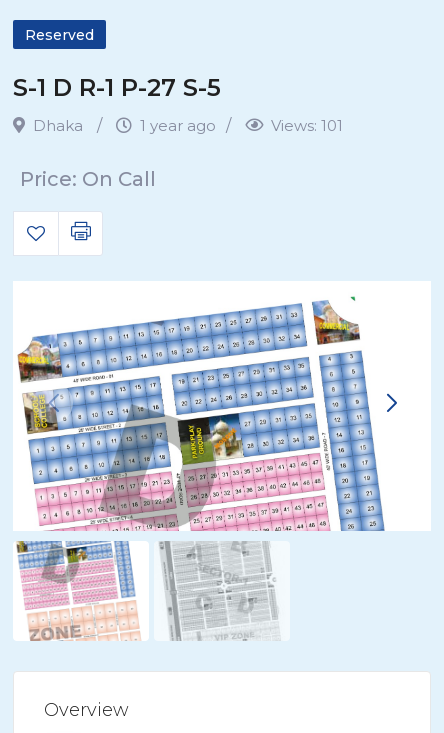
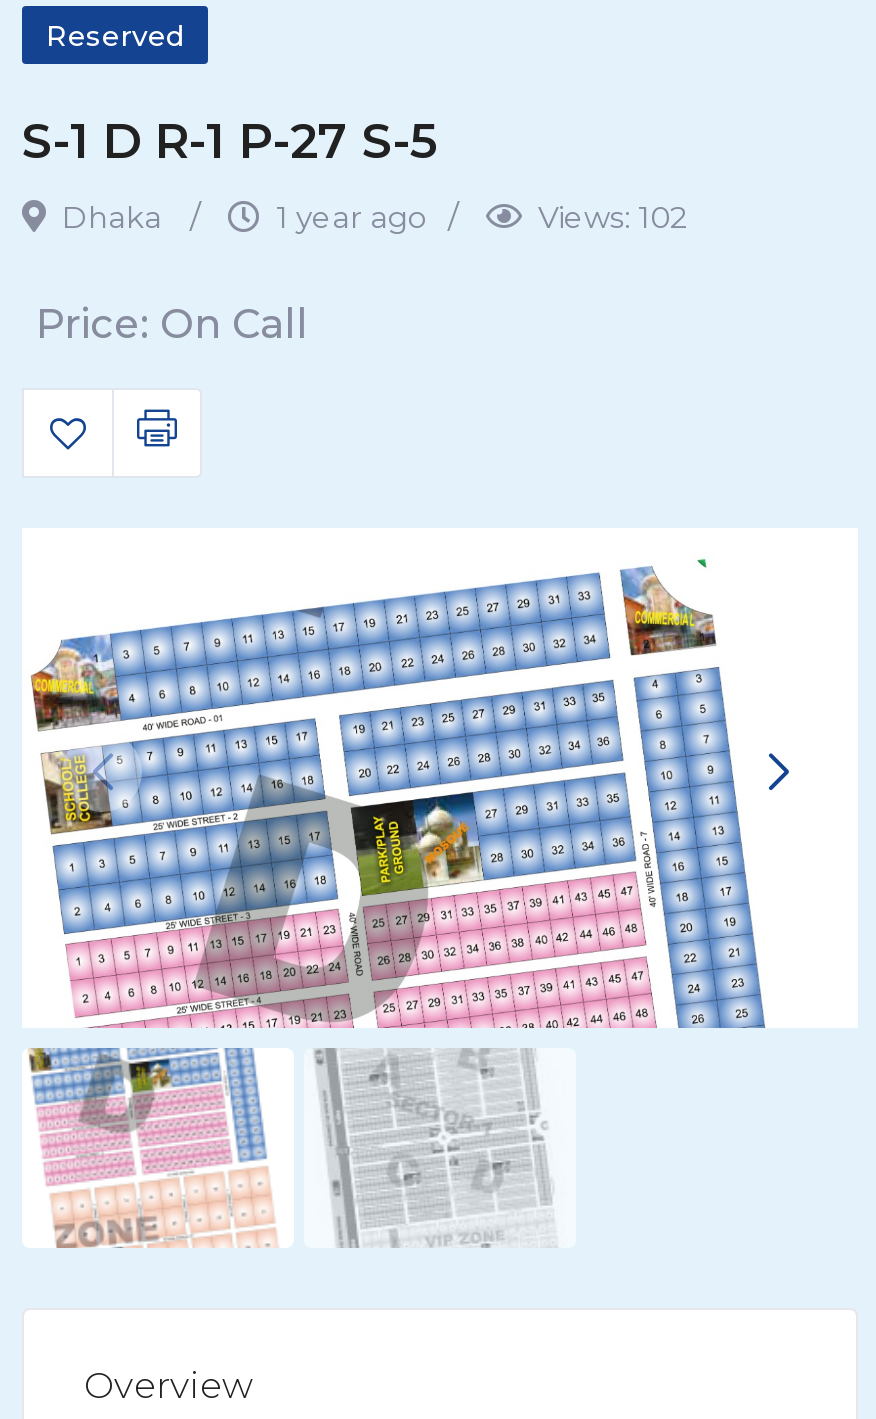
[271,116,343,135] Views: 101 -> [538,198,688,236] Views: 102

